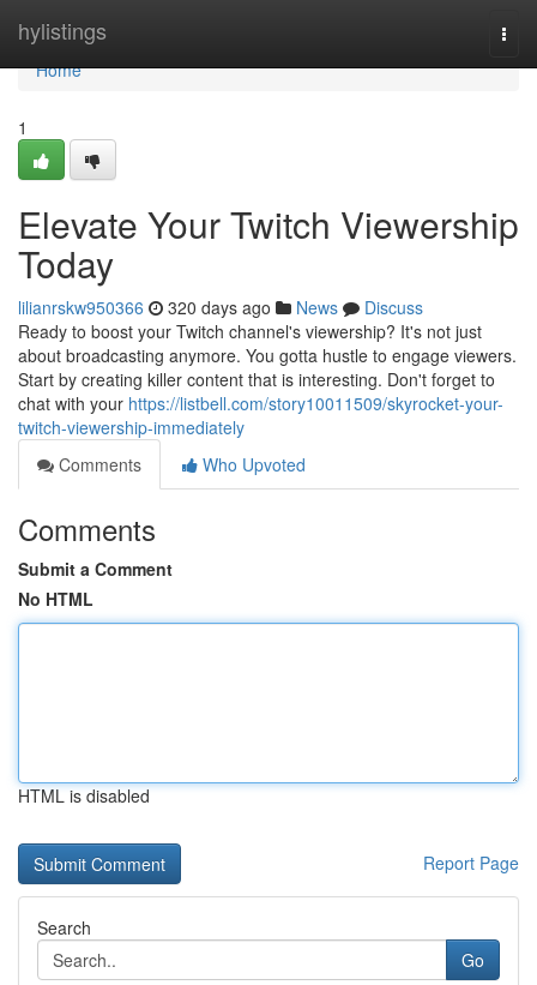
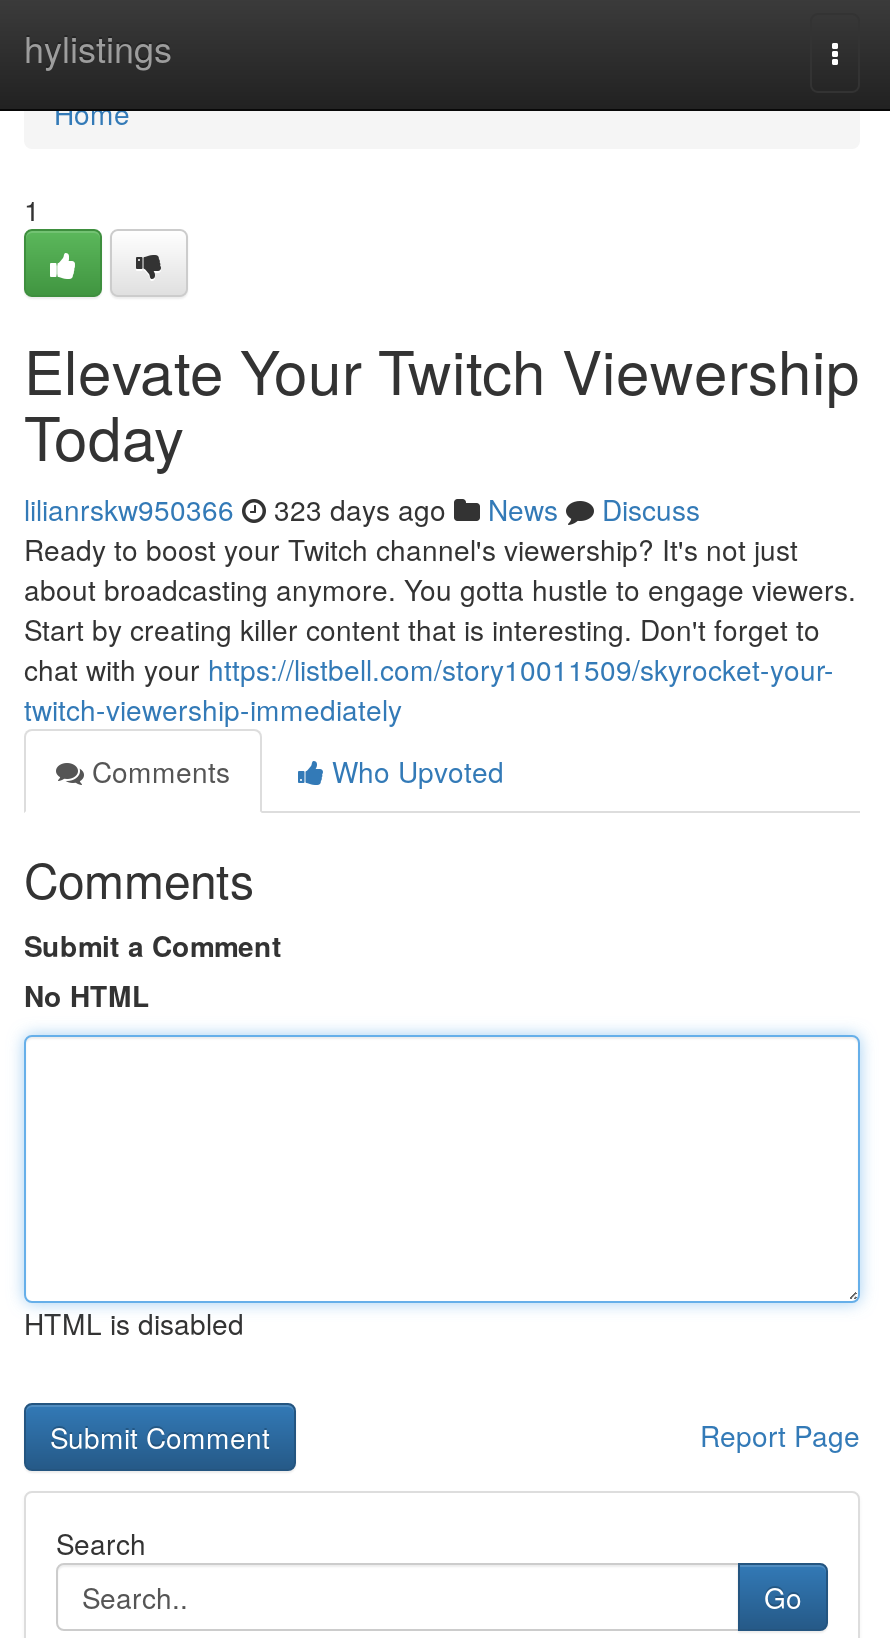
[18,295,423,319] lilianrskw950366 320 days ago News Discuss -> [24,489,700,529] lilianrskw950366 323 days ago News Discuss

